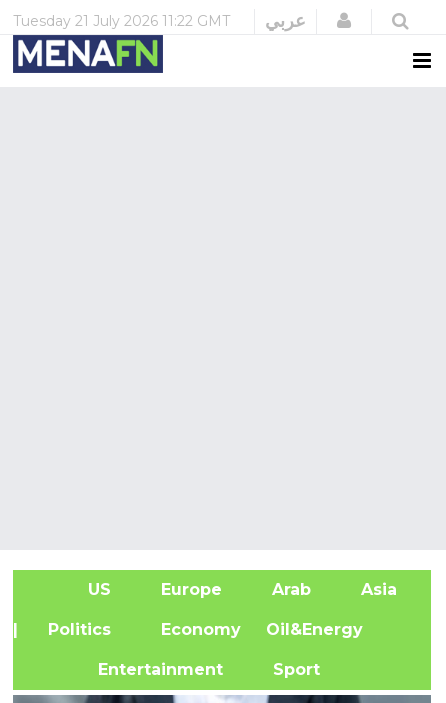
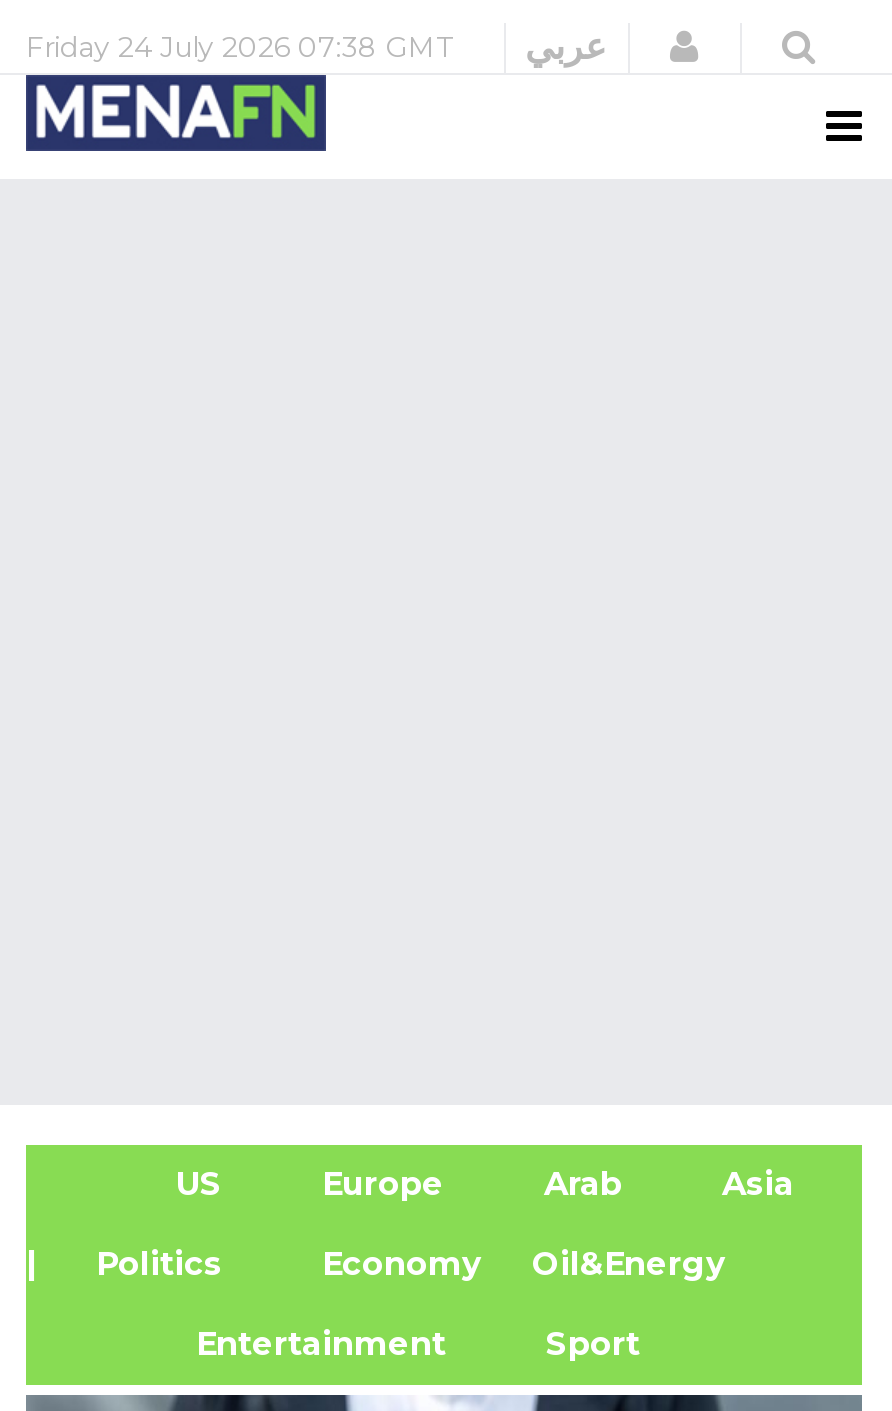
[13,12,230,30] Tuesday 21 July 2026 11:22 GMT -> [26,29,452,65] Friday 24 July 2026 07:38 GMT

